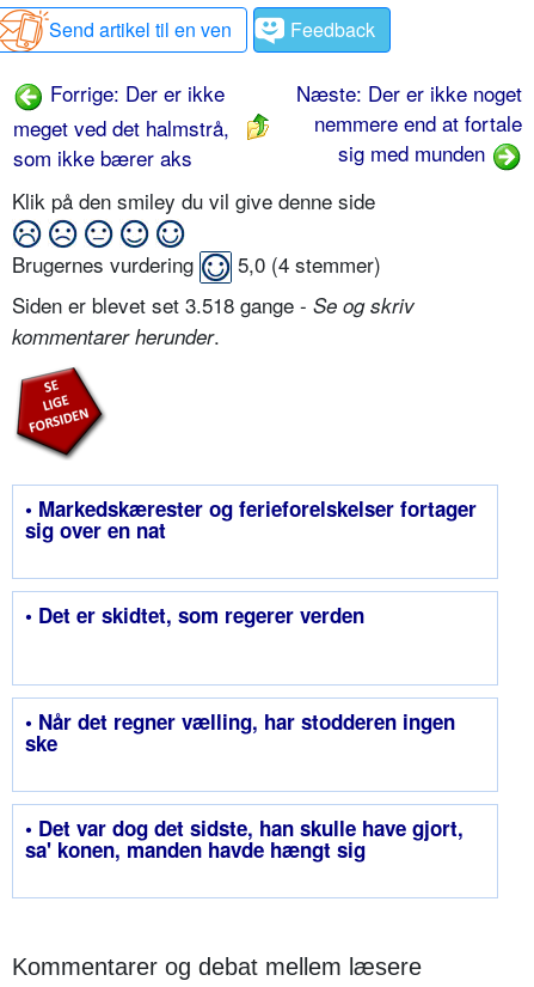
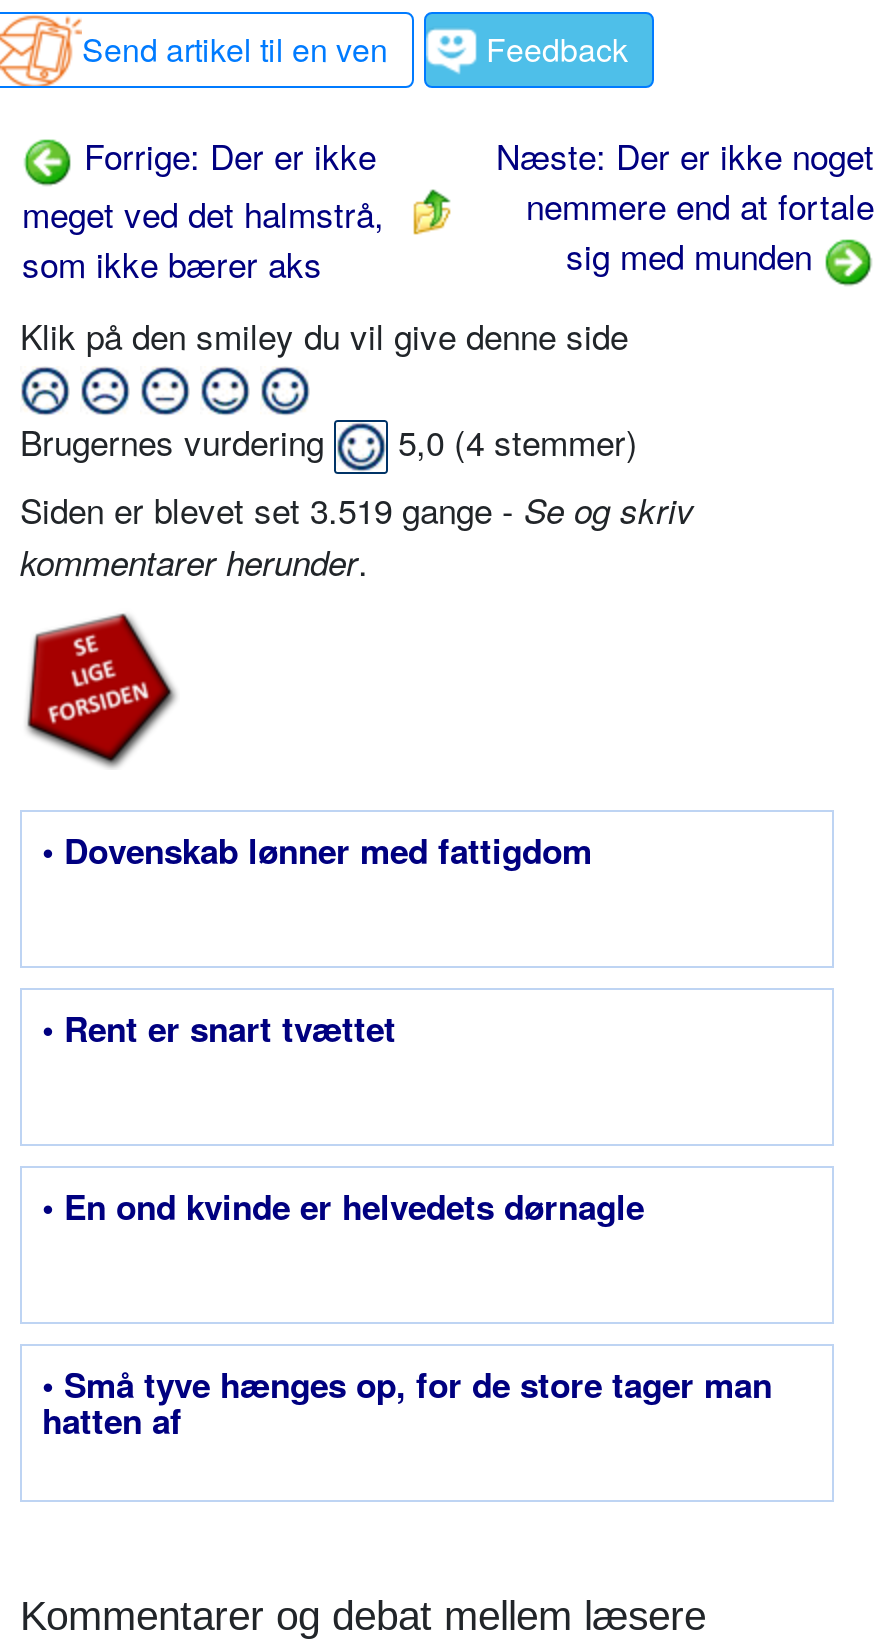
[12,290,415,320] Siden er blevet set 3.518 gange - Se og skriv -> [20,484,694,534] Siden er blevet set 3.519 gange - Se og skriv
[25,494,477,544] • Markedskærester og ferieforelskelser fortager | sig over en nat -> [42,826,592,874] • Dovenskab lønner med fattigdom
[25,601,364,629] • Det er skidtet, som regerer verden -> [42,1004,396,1052] • Rent er snart tvættet
[25,707,455,757] • Når det regner vælling, har stodderen ingen | ske -> [42,1182,644,1230] • En ond kvinde er helvedets dørnagle
[25,814,464,864] • Det var dog det sidste, han skulle have gjort, | sa' konen, manden havde hængt sig -> [42,1360,772,1444] • Små tyve hænges op, for de store tager man | hatten af

